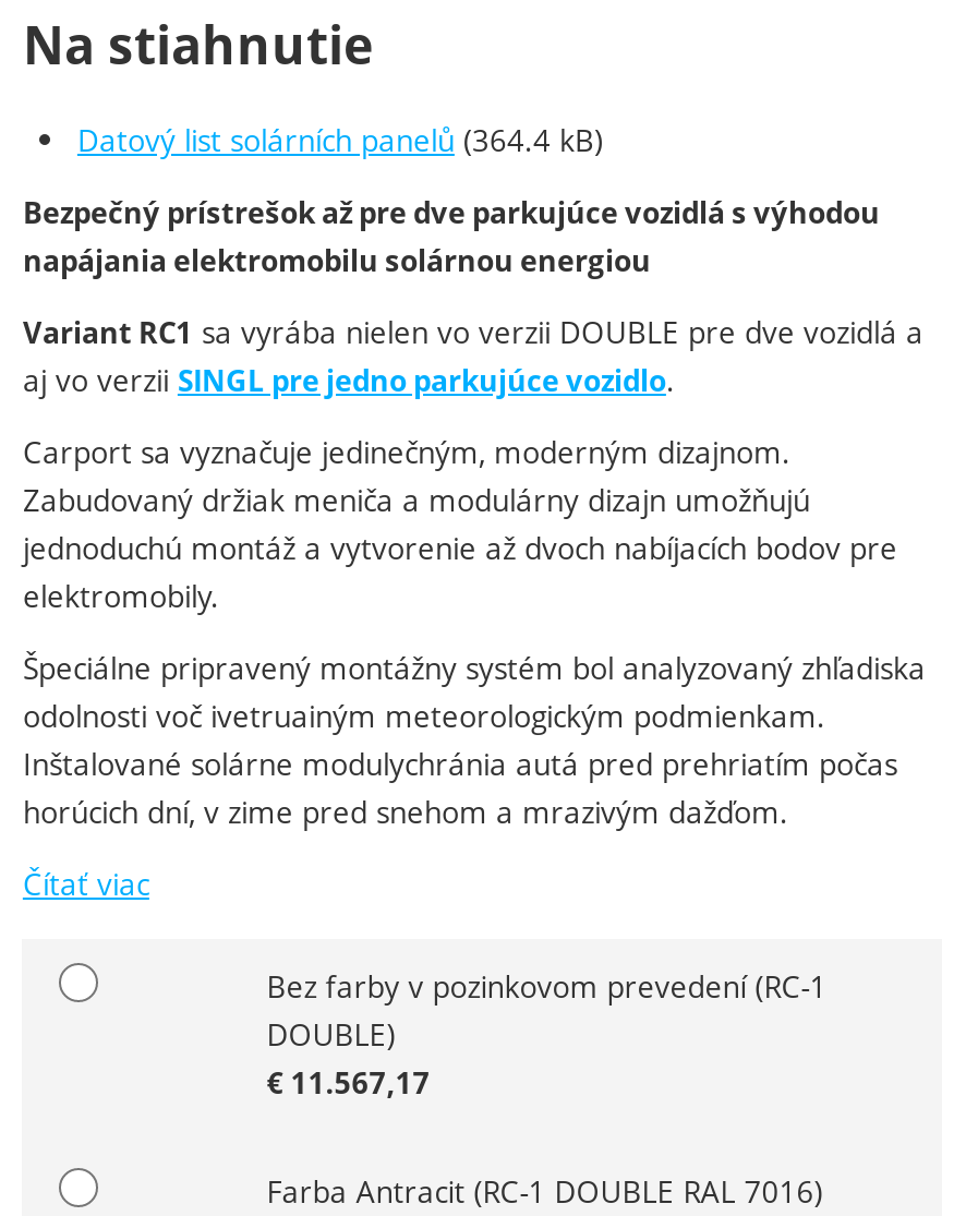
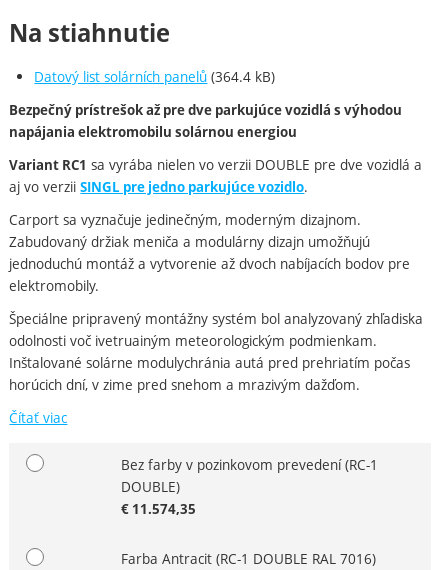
[267,1063,430,1102] €11.567,17 -> [121,500,196,518] €11.574,35

